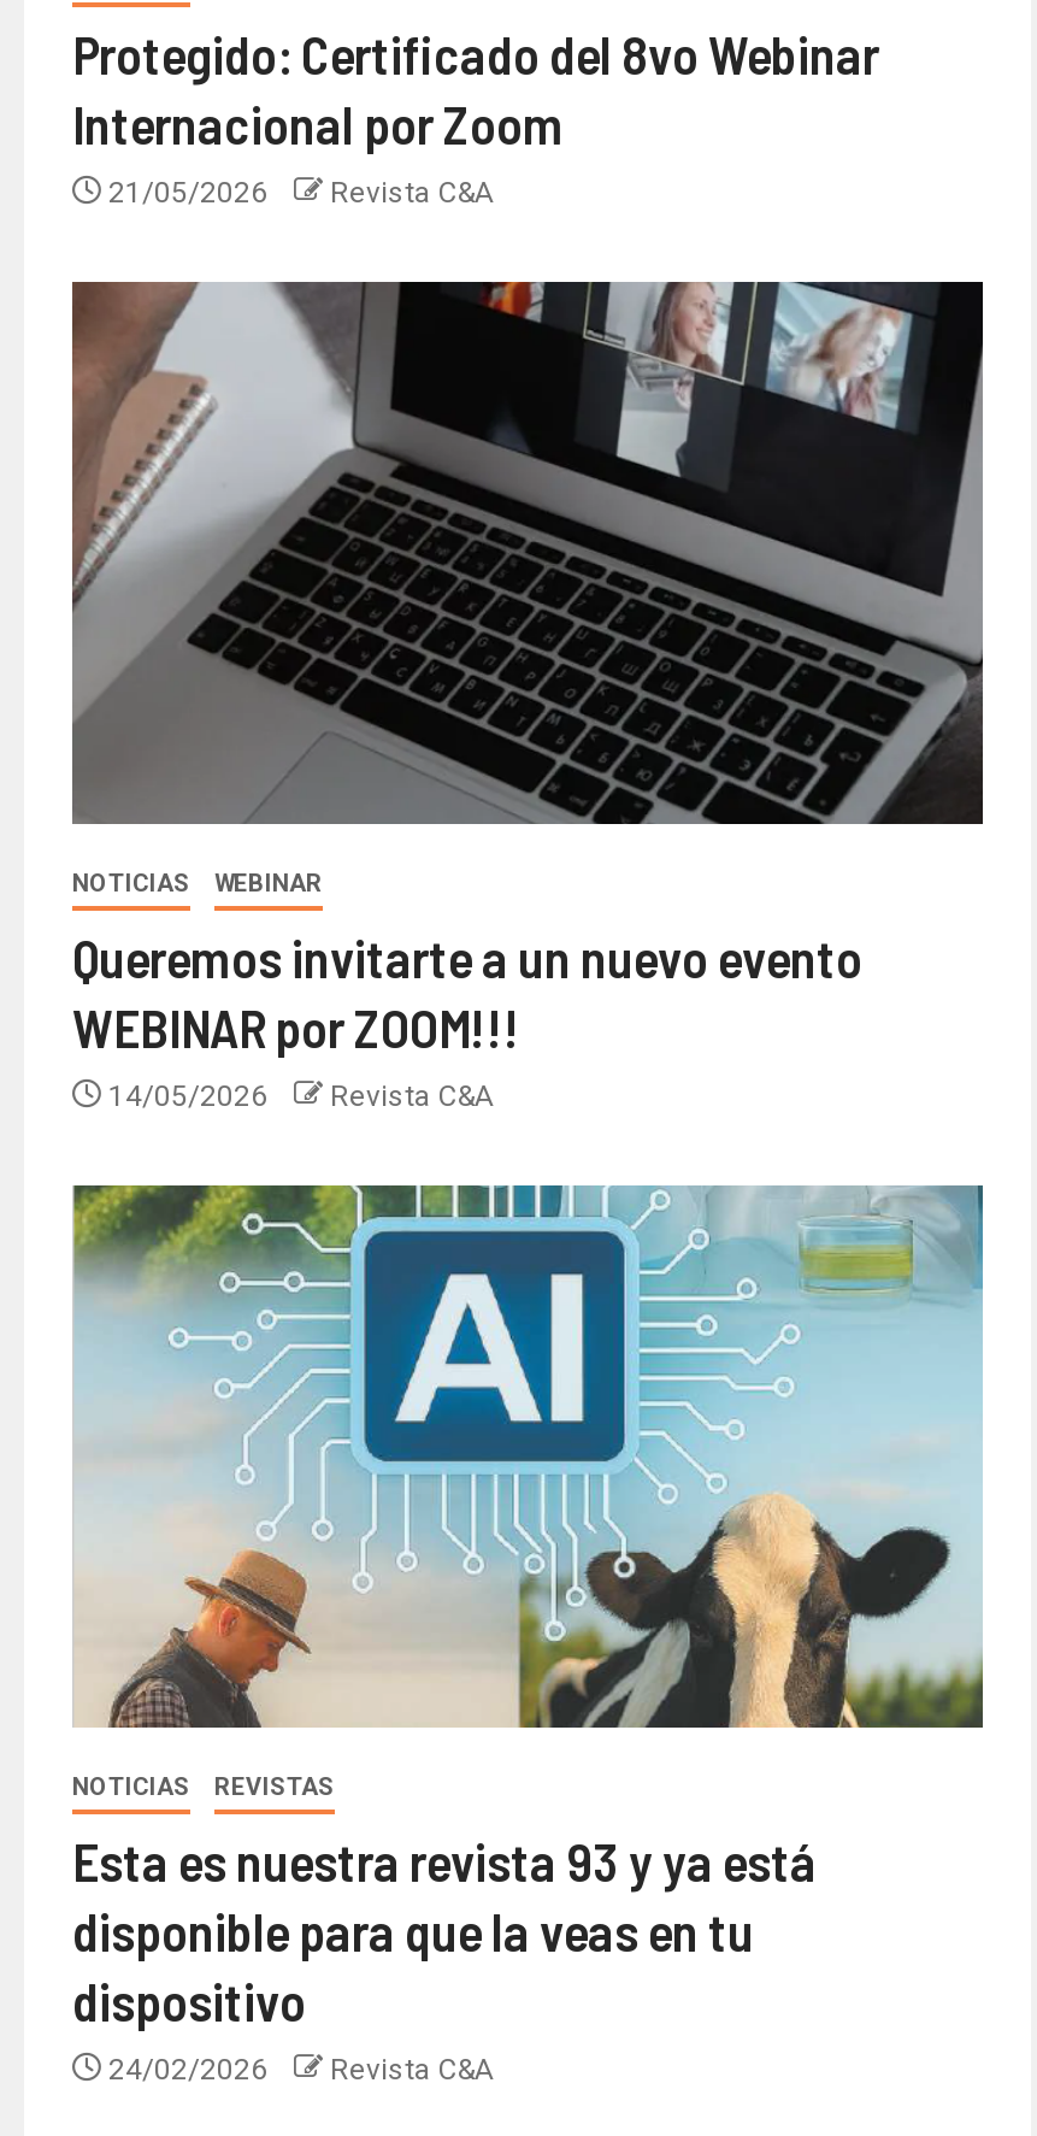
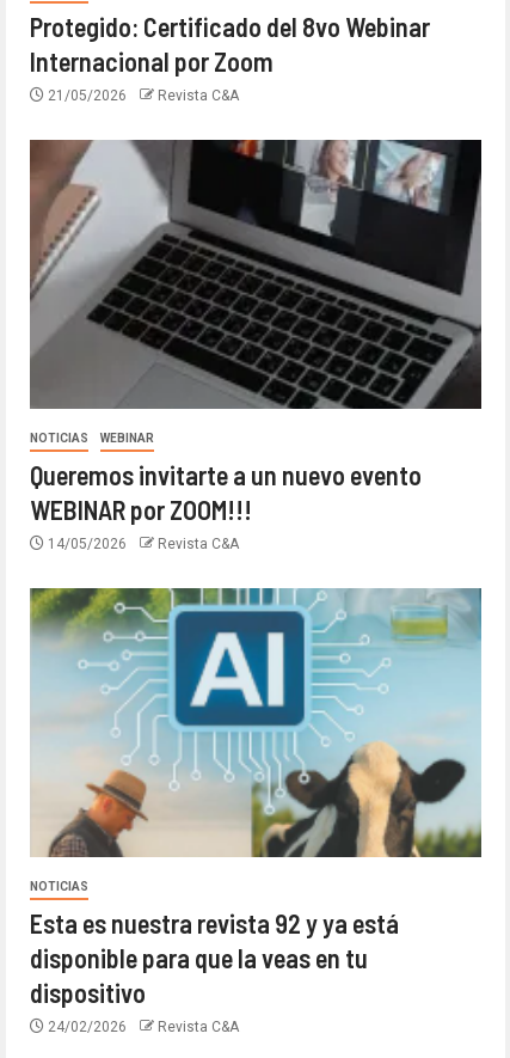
[72,1774,817,1892] REVISTAS | Esta es nuestra revista 93 y ya está -> [30,908,399,939] Esta es nuestra revista 92 y ya está

